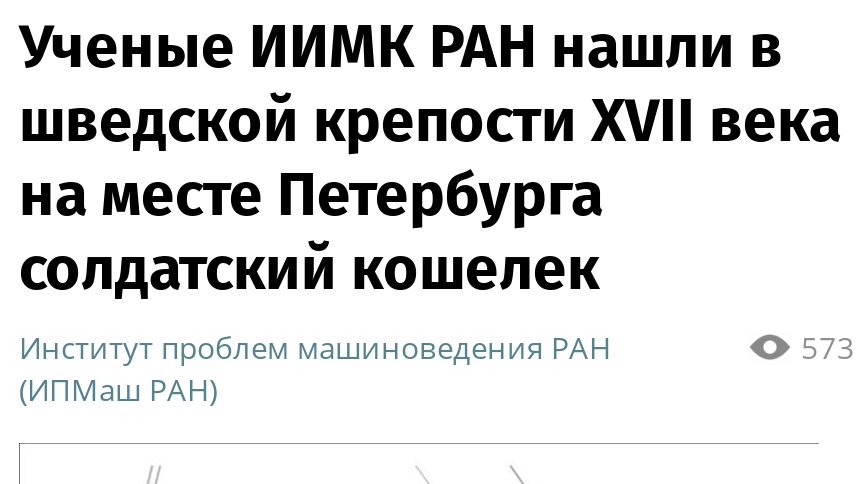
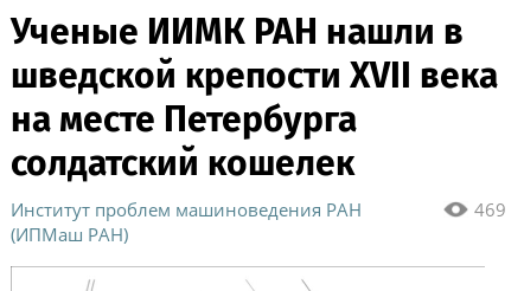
[801,326,855,366] 573 -> [474,198,506,221] 469

